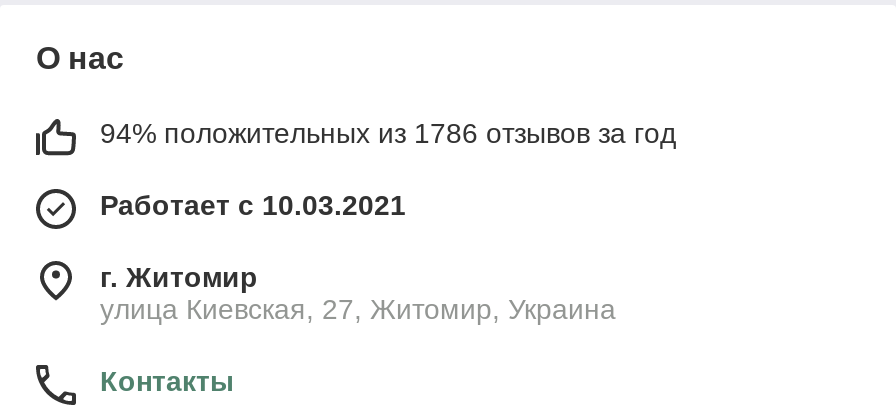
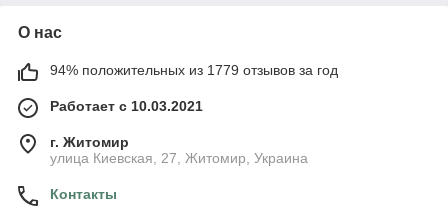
[100,118,676,150] 94% положительных из 1786 отзывов за год -> [50,62,338,78] 94% положительных из 1779 отзывов за год

